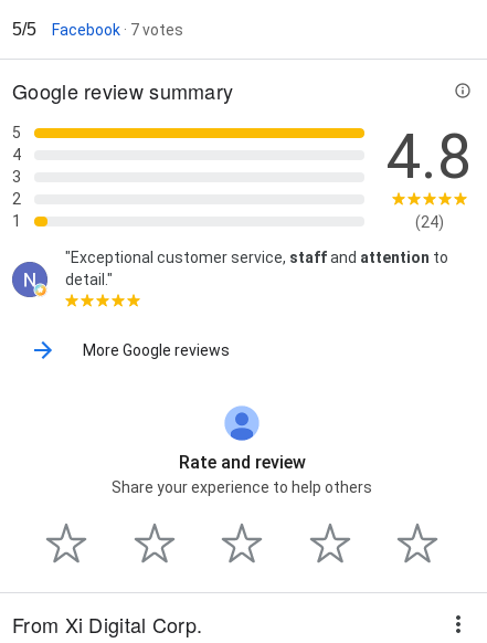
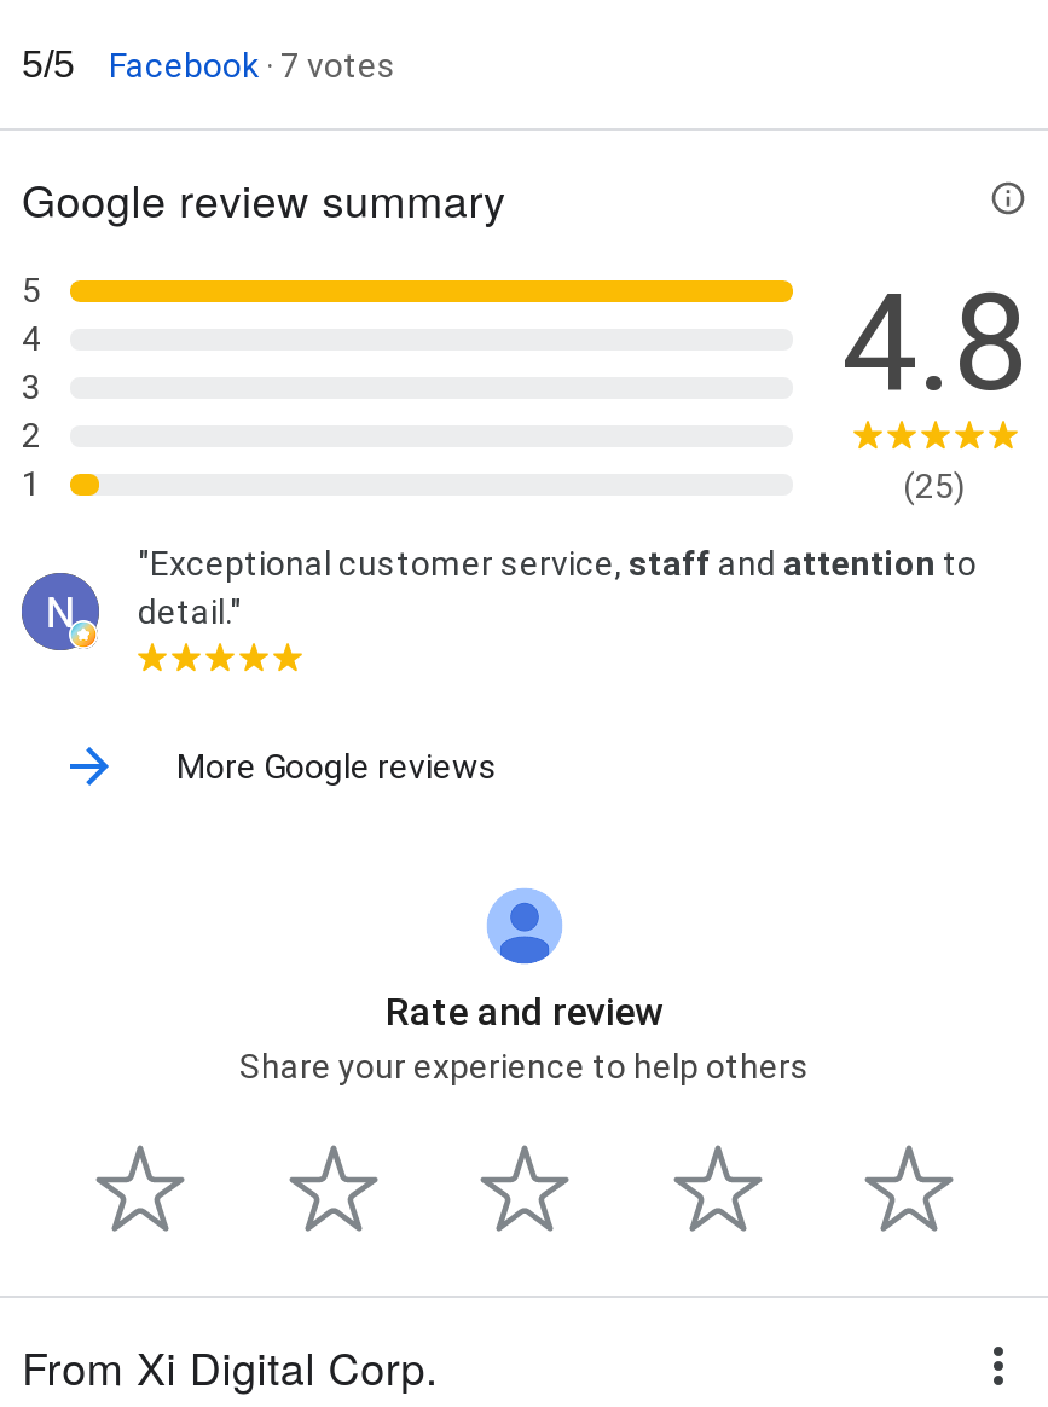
[415,213,443,231] (24) -> [903,466,966,505] (25)

